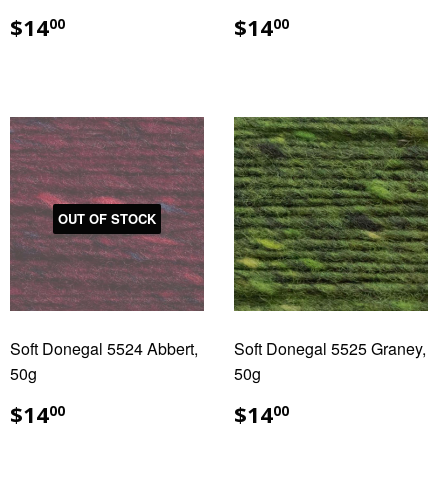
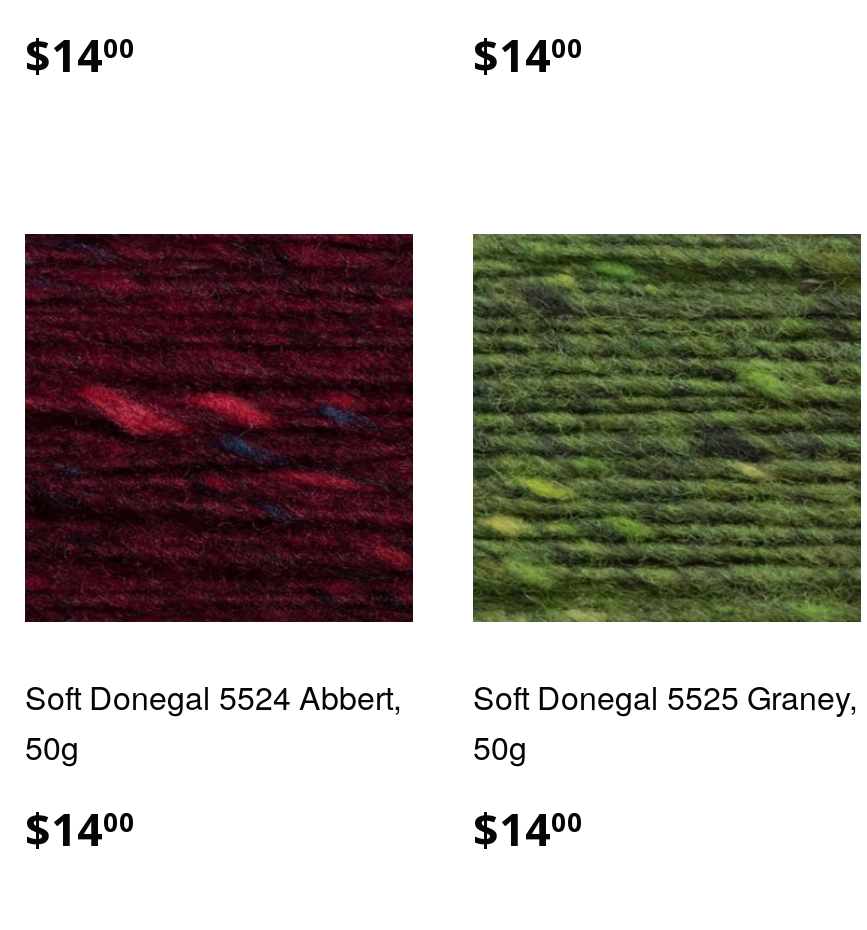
[10,117,204,311] [image] -> [27,236,411,620] [image]
[58,209,156,228] OUT OF STOCK -> none

